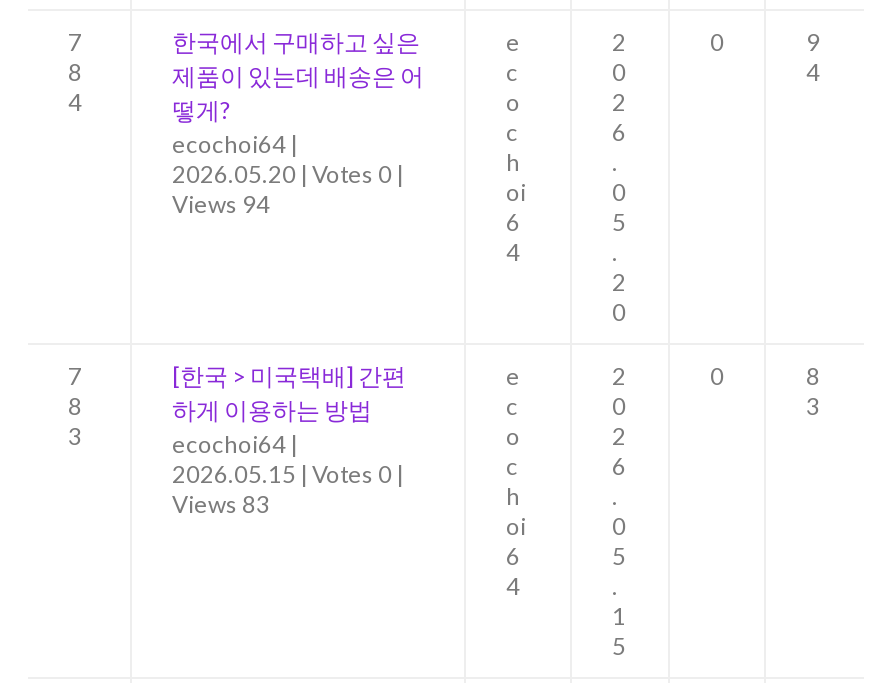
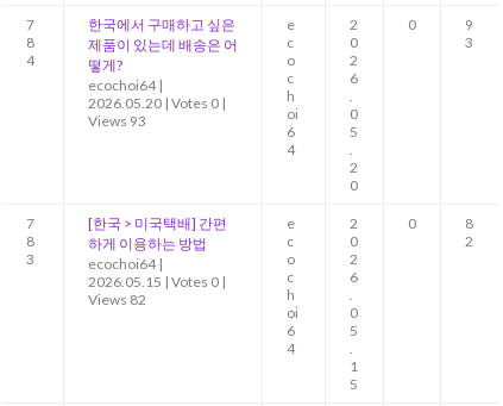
[806,57,820,87] 4 -> [465,33,473,51] 3
[172,189,270,219] Views 94 -> [88,112,146,130] Views 93
[806,391,820,421] 3 -> [465,232,473,250] 2
[172,489,270,519] Views 83 -> [88,290,146,308] Views 82

